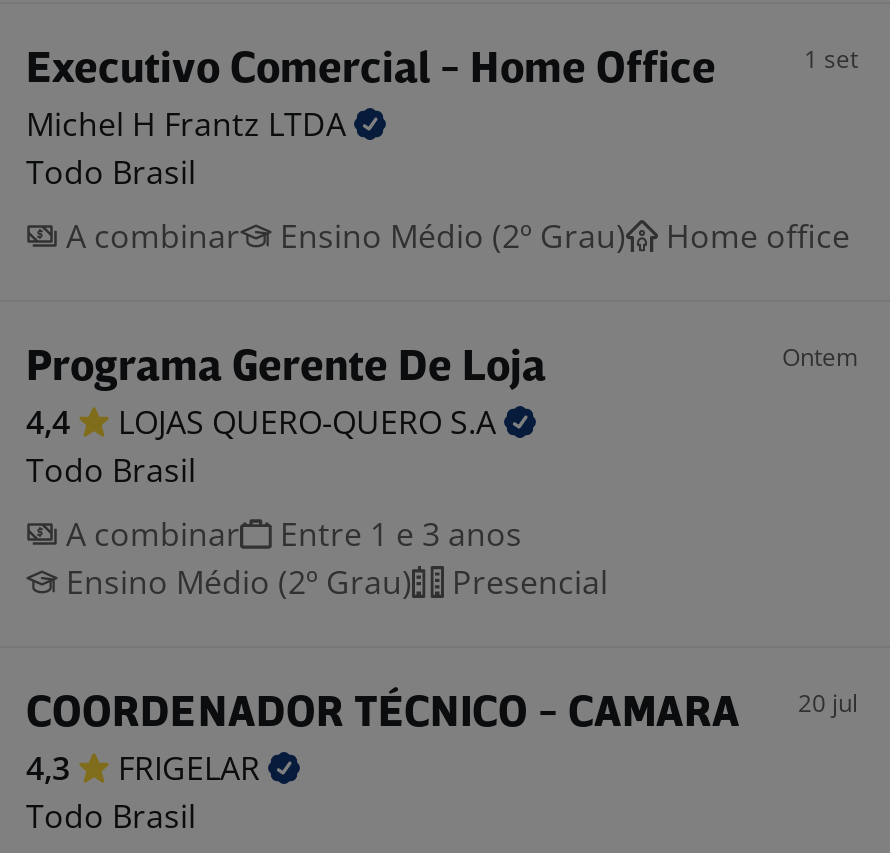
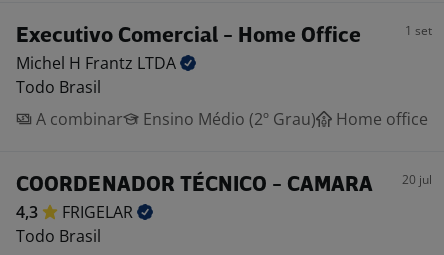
[26,340,858,604] Programa Gerente De Loja | Ontem | 4,4 | LOJAS QUERO-QUERO S.A | Todo Brasil | A combinar | Entre 1 e 3 anos | Ensino Médio (2º Grau) | Presencial -> none

